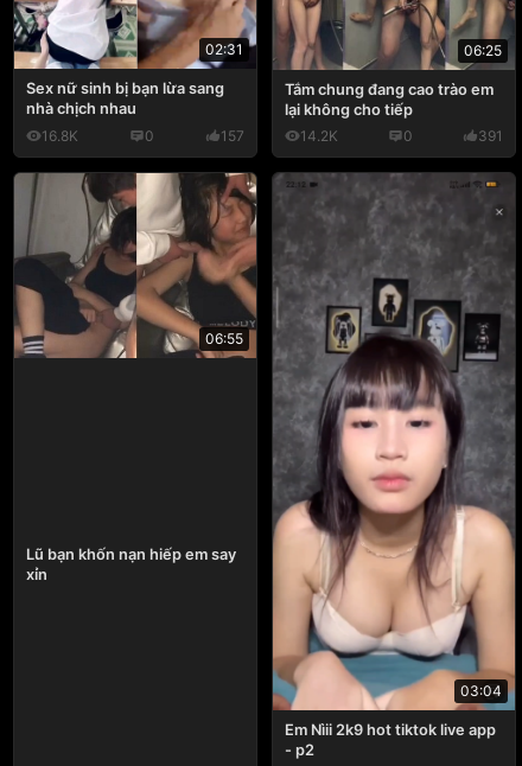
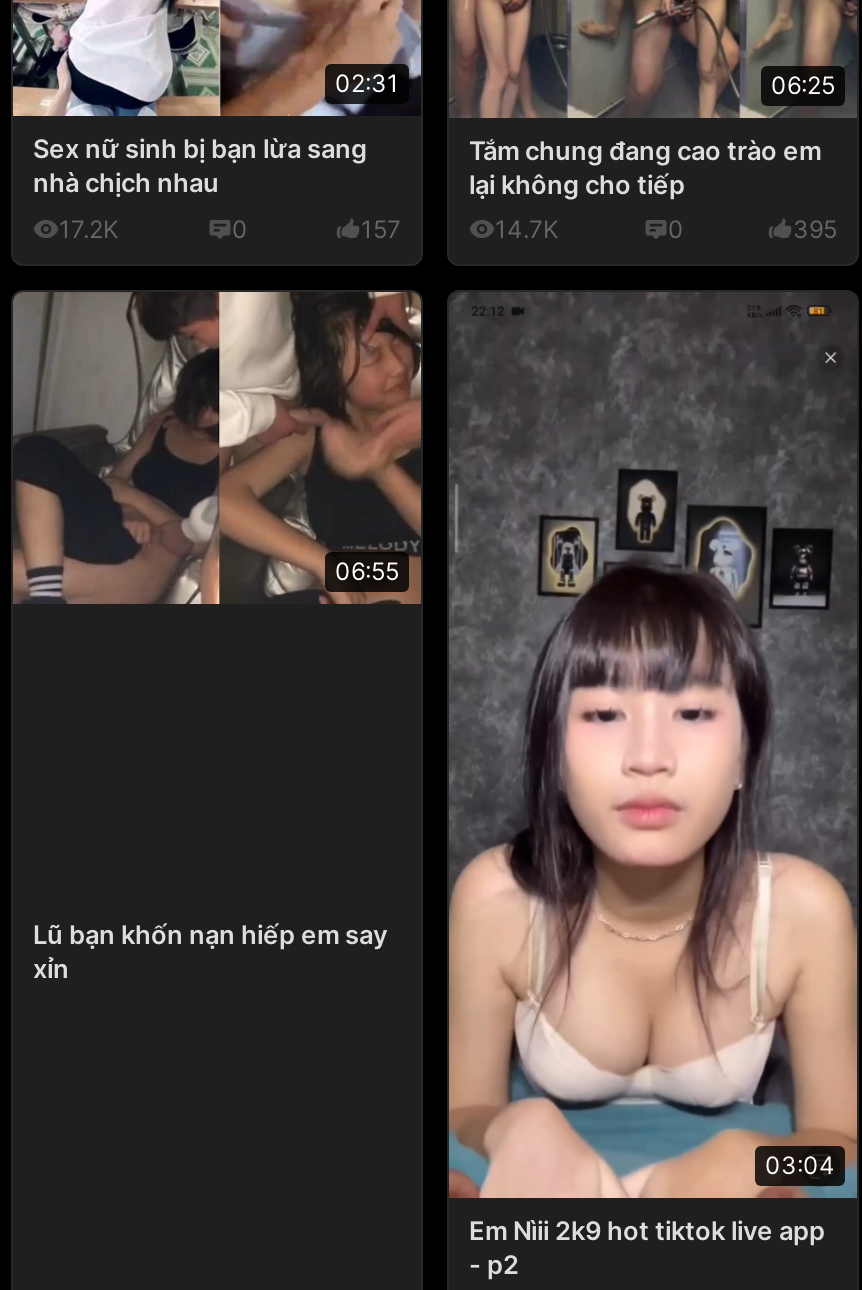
[42,127,78,145] 16.8K -> [59,215,119,245] 17.2K
[300,127,338,145] 14.2K -> [495,215,559,245] 14.7K
[478,127,503,145] 391 -> [793,215,837,245] 395

